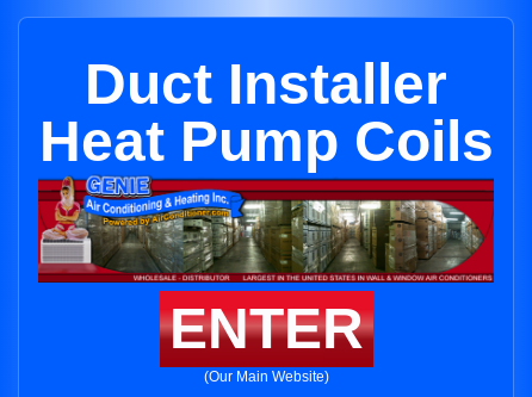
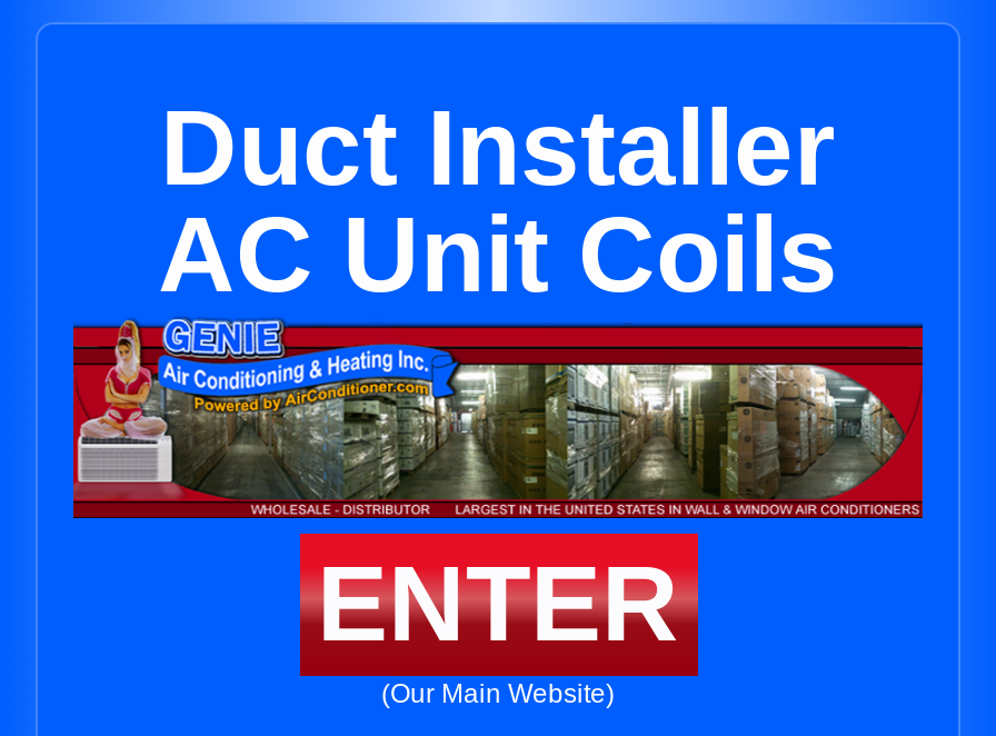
[39,110,493,173] Heat Pump Coils -> [158,196,838,314] AC Unit Coils

